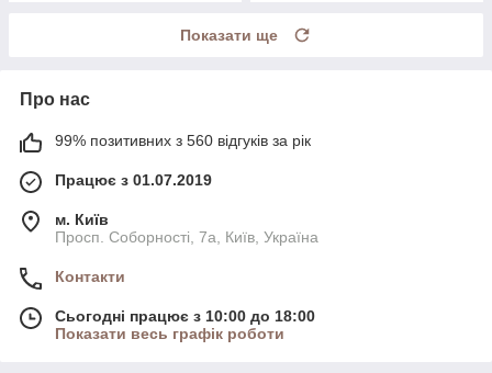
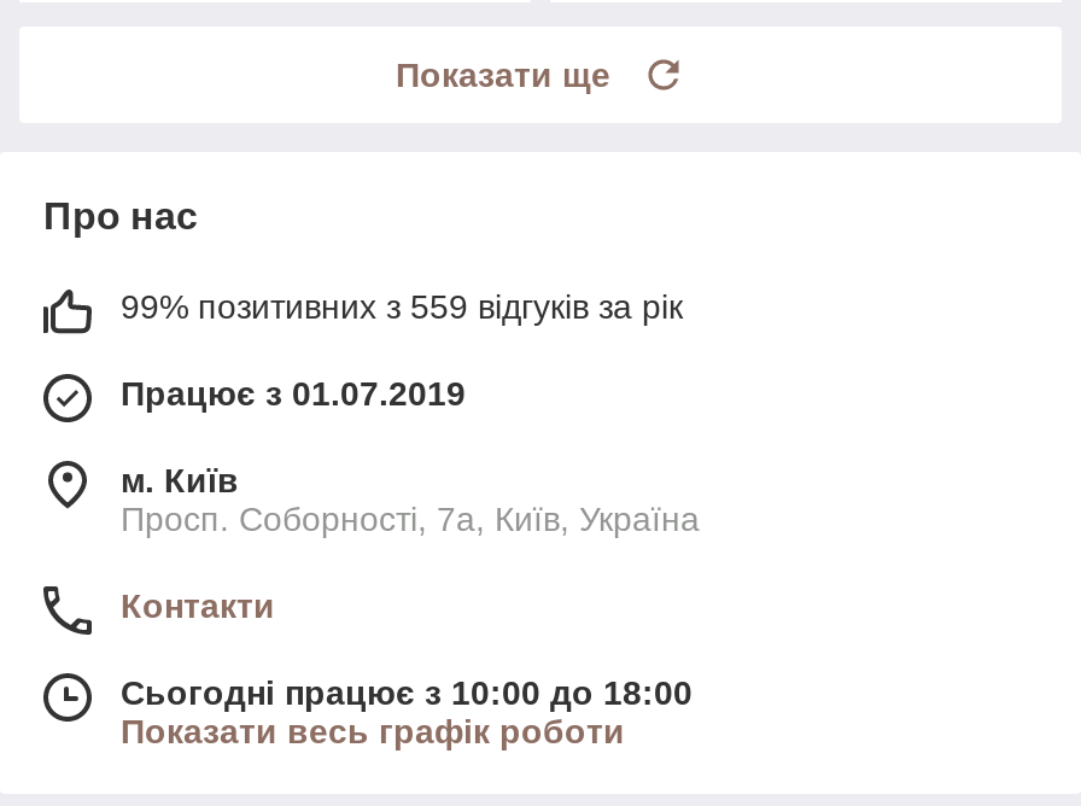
[55,131,311,149] 99% позитивних з 560 відгуків за рік -> [121,287,683,325] 99% позитивних з 559 відгуків за рік

